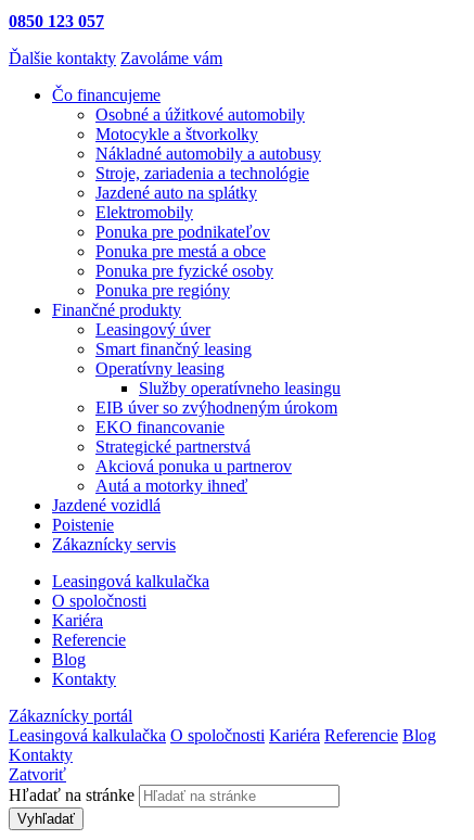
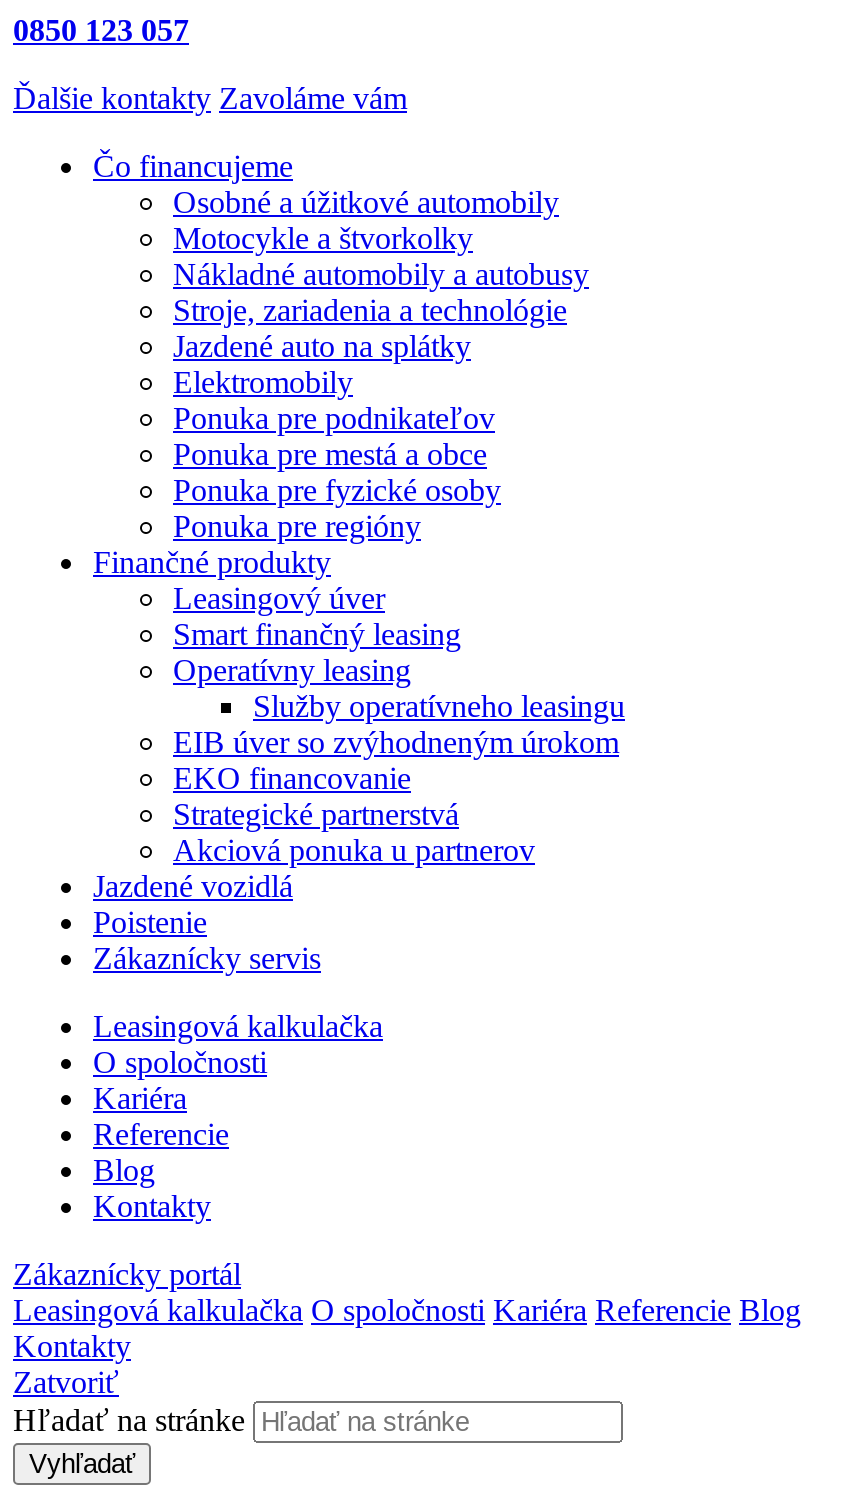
[95,476,247,495] Autá a motorky ihneď -> none

